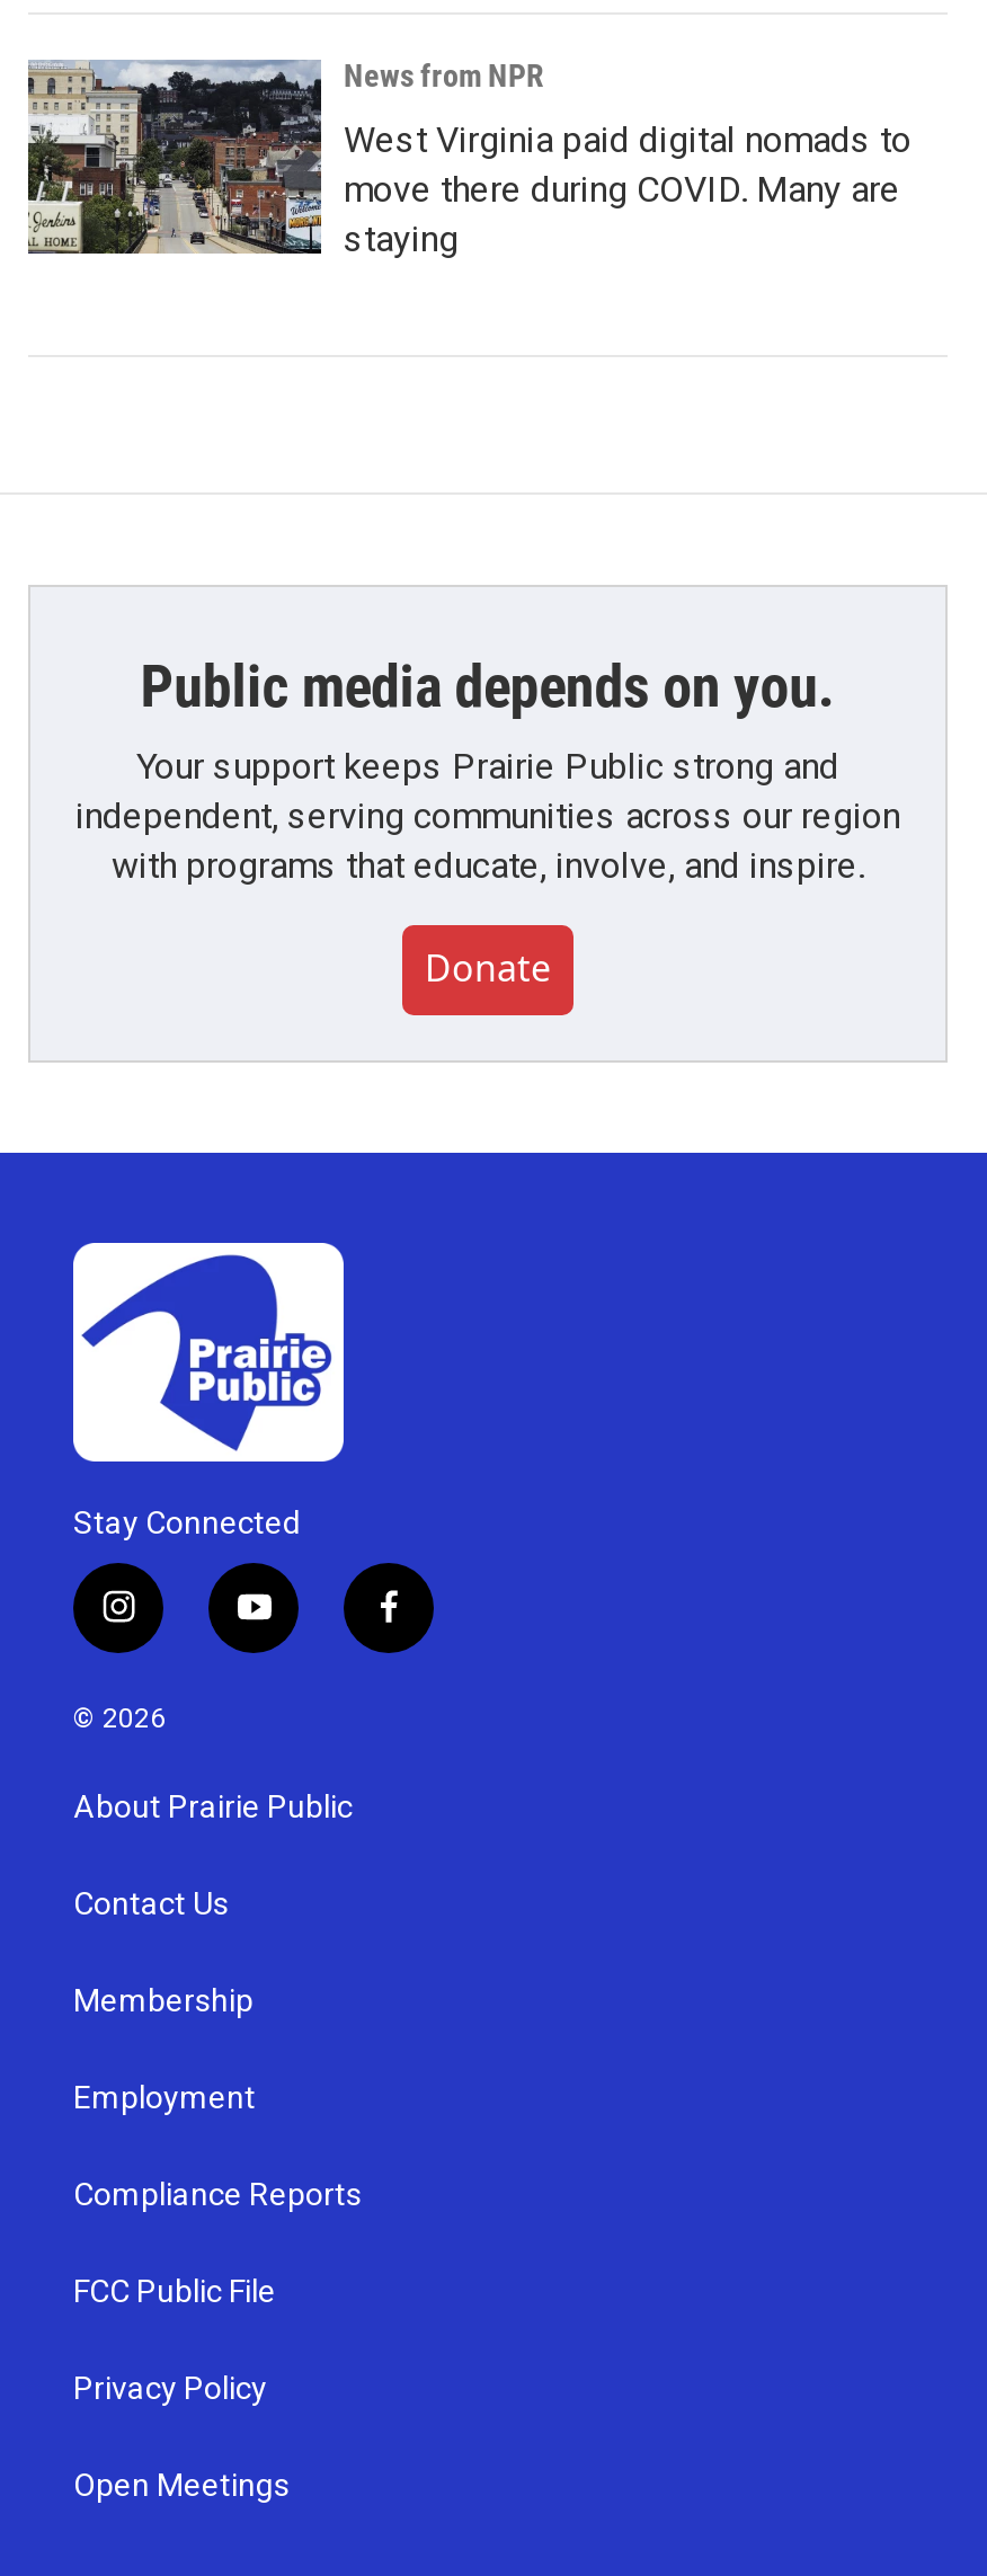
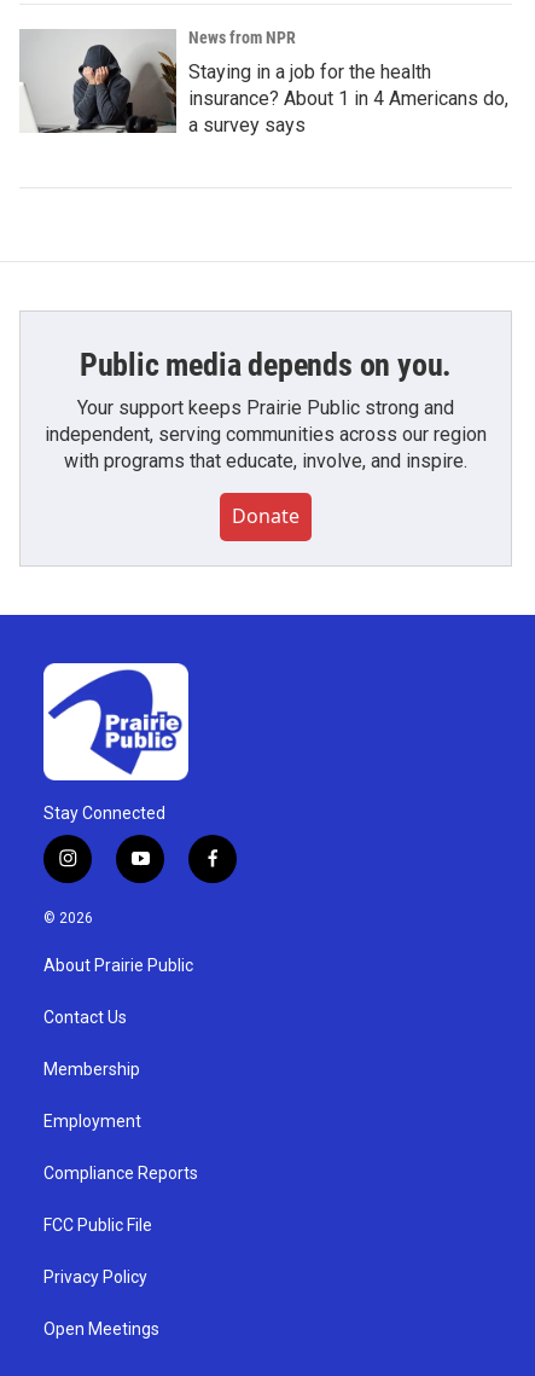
[26,60,912,260] [image] | West Virginia paid digital nomads to | move there during COVID. Many are | staying -> [19,30,508,137] [image] | Staying in a job for the health | insurance? About 1 in 4 Americans do, | a survey says

